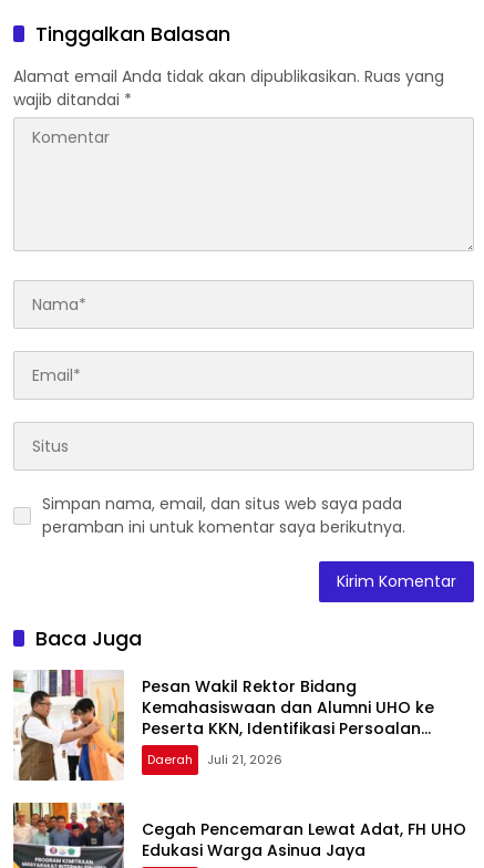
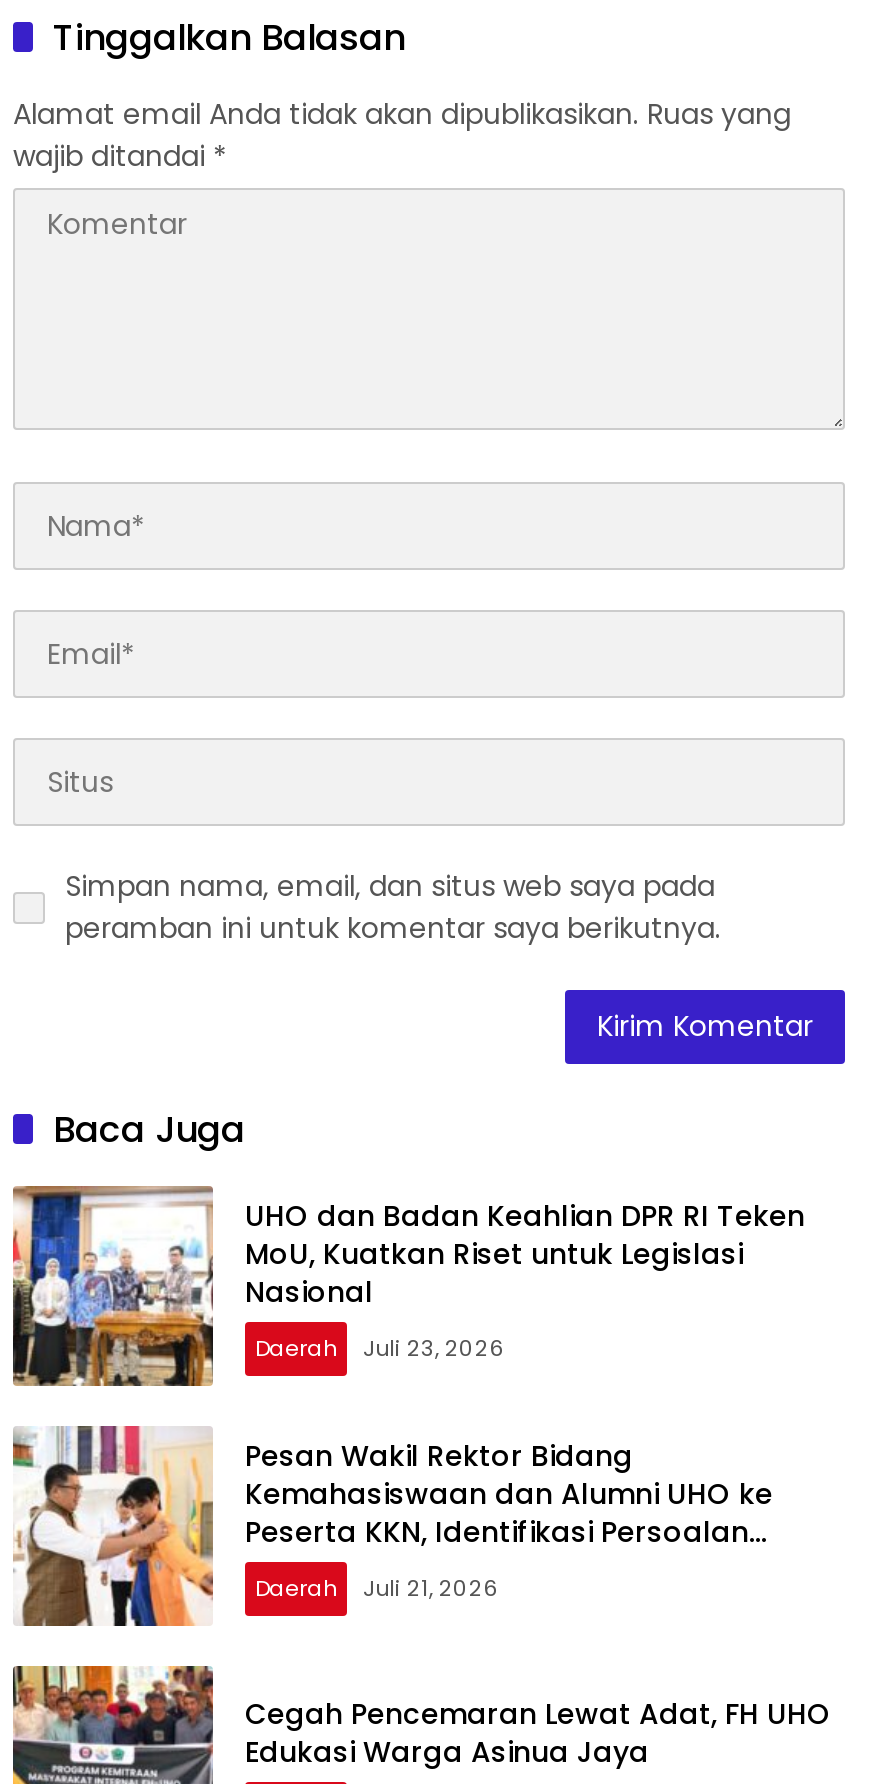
none -> [11,1184,805,1388] [image] | UHO dan Badan Keahlian DPR RI Teken | MoU, Kuatkan Riset untuk Legislasi | Nasional | Daerah | Juli 23, 2026

